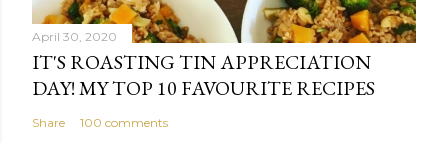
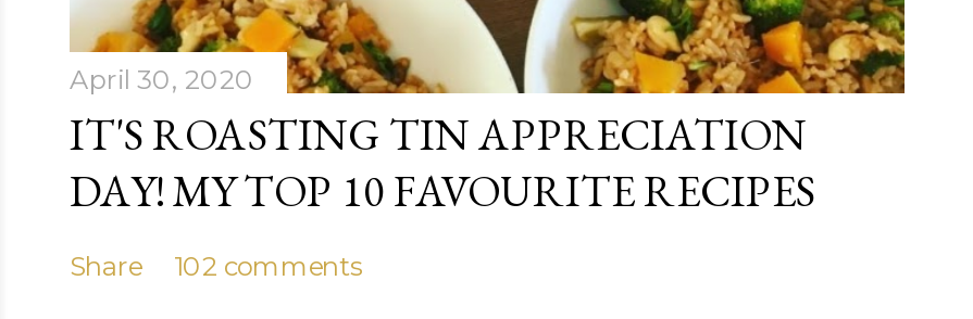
[32,115,168,130] Share 100 comments -> [70,250,361,282] Share 102 comments

